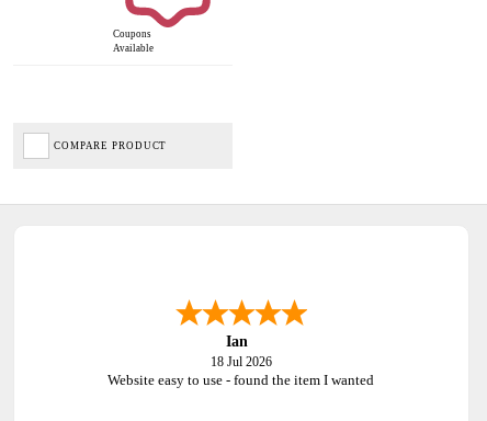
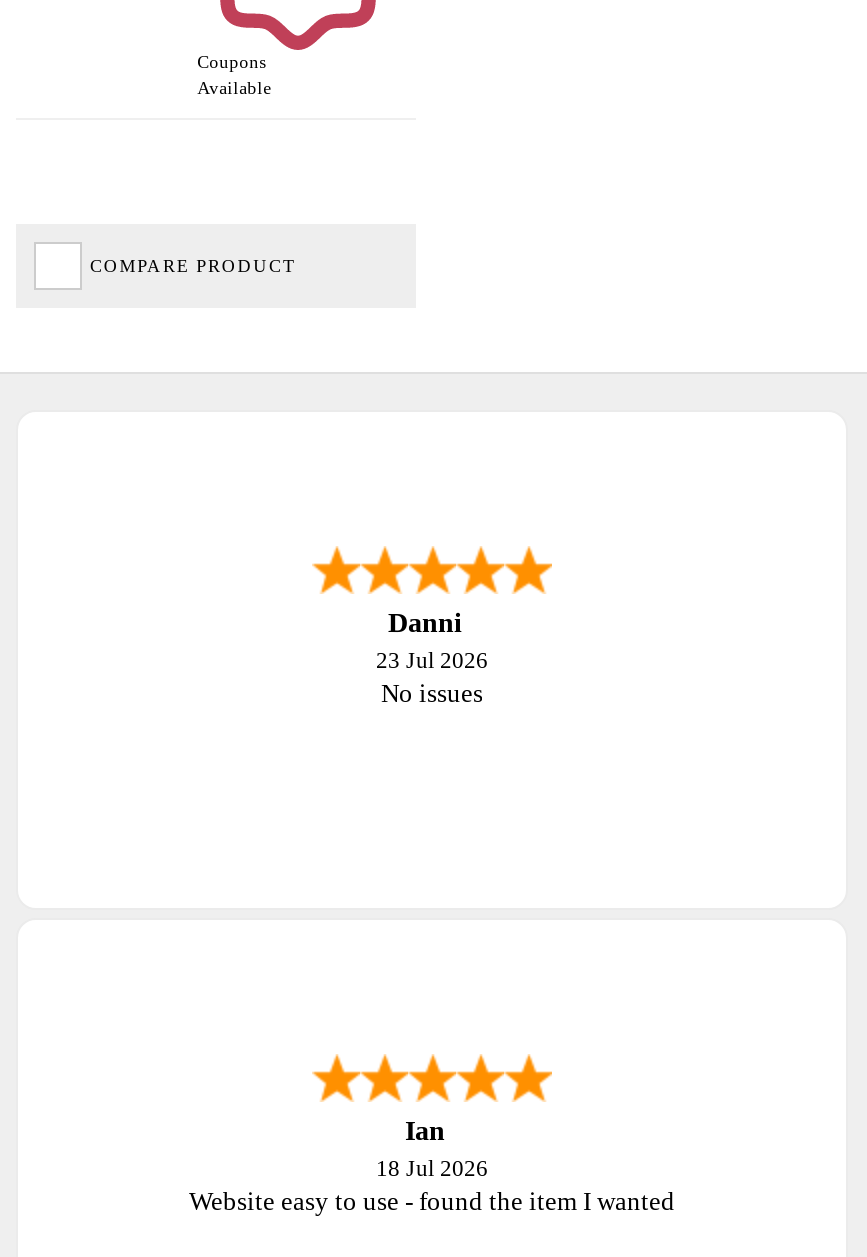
none -> [376,608,488,708] Danni | 23 Jul 2026 | No issues

